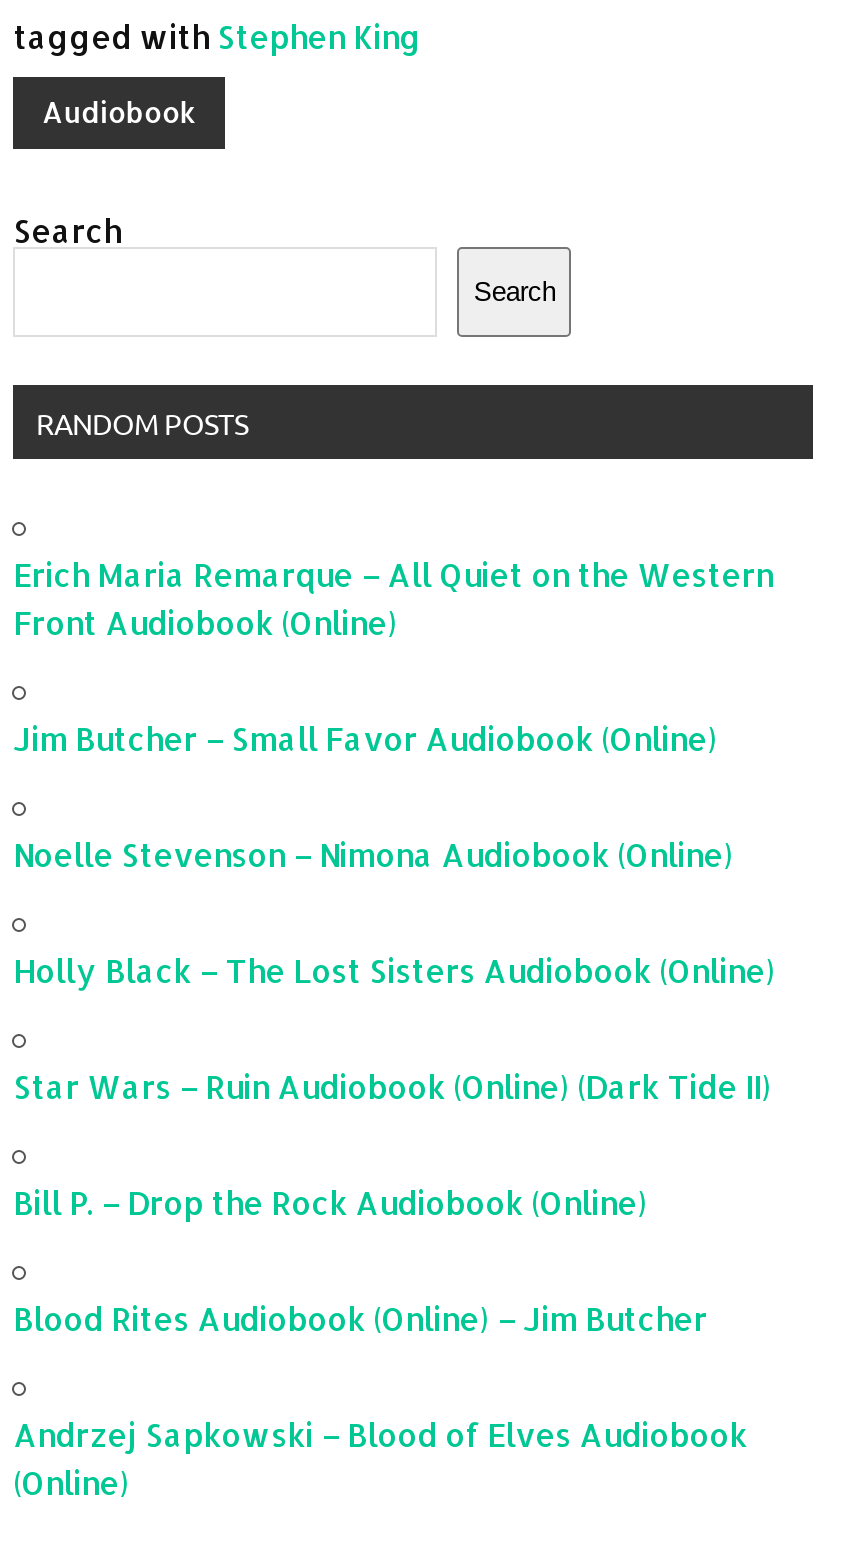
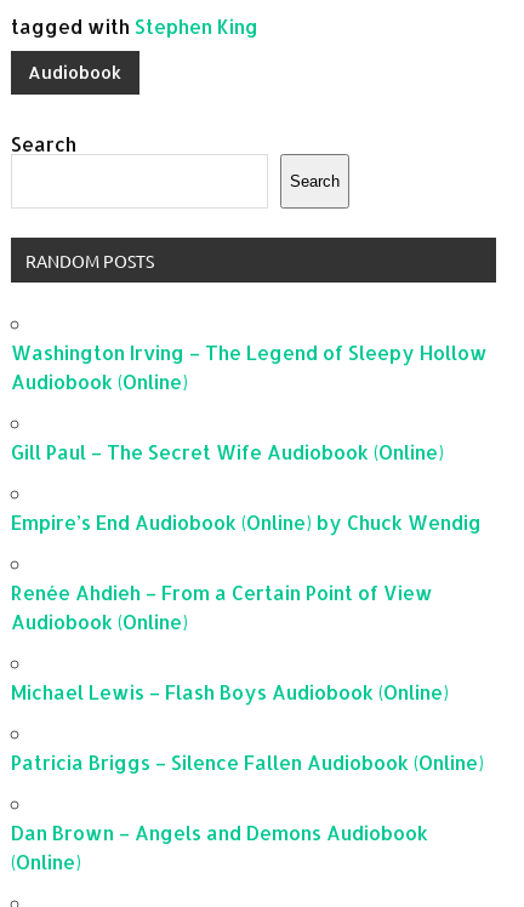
[13,552,775,1454] Erich Maria Remarque – All Quiet on the Western | Front Audiobook (Online) | Jim Butcher – Small Favor Audiobook (Online) | Noelle Stevenson – Nimona Audiobook (Online) | Holly Black – The Lost Sisters Audiobook (Online) | Star Wars – Ruin Audiobook (Online) (Dark Tide II) | Bill P. – Drop the Rock Audiobook (Online) | Blood Rites Audiobook (Online) – Jim Butcher | Andrzej Sapkowski – Blood of Elves Audiobook -> [11,339,488,845] Washington Irving – The Legend of Sleepy Hollow | Audiobook (Online) | Gill Paul – The Secret Wife Audiobook (Online) | Empire’s End Audiobook (Online) by Chuck Wendig | Renée Ahdieh – From a Certain Point of View | Audiobook (Online) | Michael Lewis – Flash Boys Audiobook (Online) | Patricia Briggs – Silence Fallen Audiobook (Online) | Dan Brown – Angels and Demons Audiobook

